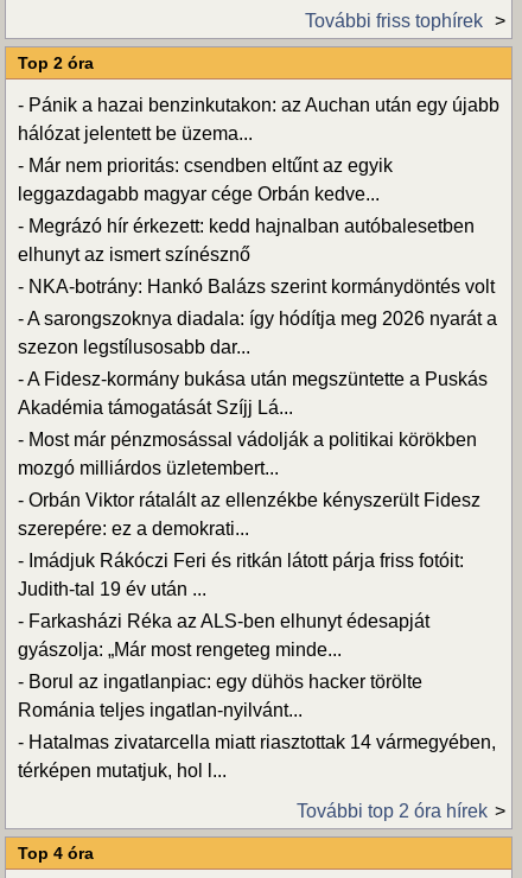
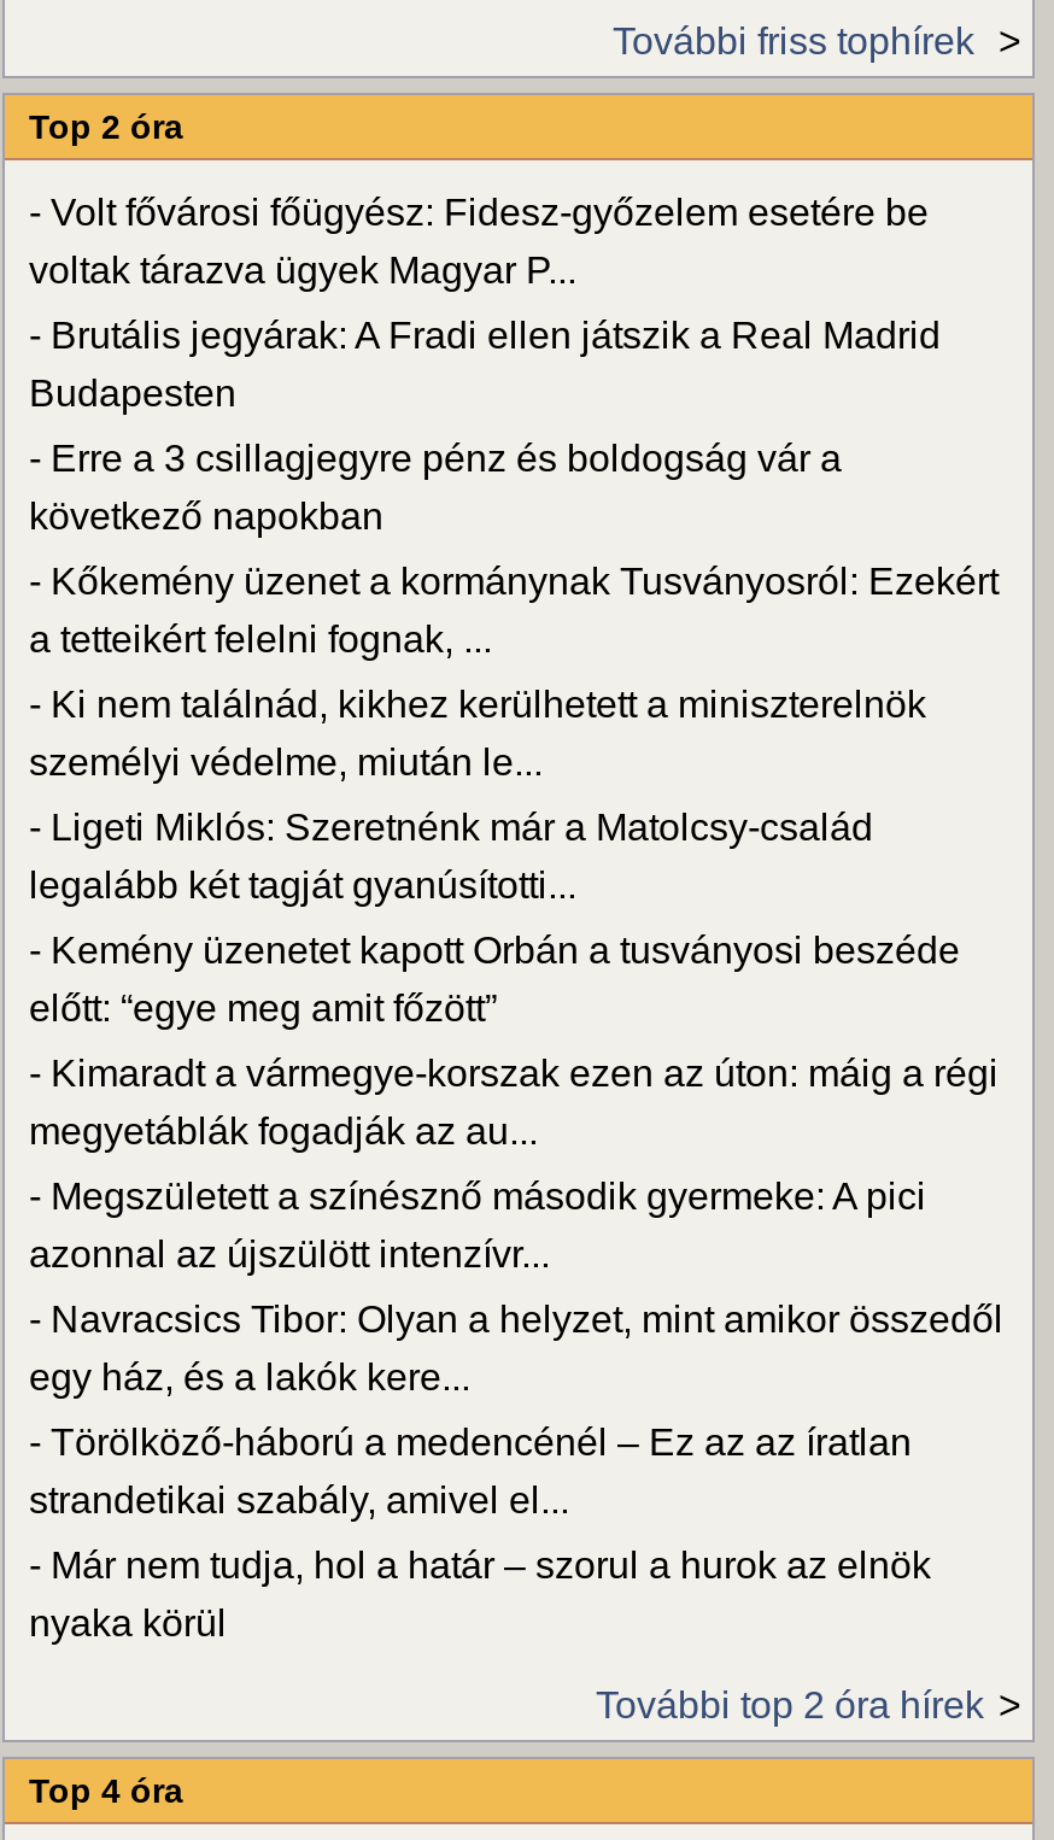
[18,95,499,144] - Pánik a hazai benzinkutakon: az Auchan után egy újabb | hálózat jelentett be üzema... -> [29,192,929,291] - Volt fővárosi főügyész: Fidesz-győzelem esetére be | voltak tárazva ügyek Magyar P...
[18,155,393,204] - Már nem prioritás: csendben eltűnt az egyik | leggazdagabb magyar cége Orbán kedve... -> [29,315,941,414] - Brutális jegyárak: A Fradi ellen játszik a Real Madrid | Budapesten
[18,216,475,265] - Megrázó hír érkezett: kedd hajnalban autóbalesetben | elhunyt az ismert színésznő -> [29,438,842,537] - Erre a 3 csillagjegyre pénz és boldogság vár a | következő napokban
[18,276,495,297] - NKA-botrány: Hankó Balázs szerint kormánydöntés volt -> [29,561,999,660] - Kőkemény üzenet a kormánynak Tusványosról: Ezekért | a tetteikért felelni fognak, ...
[18,308,497,357] - A sarongszoknya diadala: így hódítja meg 2026 nyarát a | szezon legstílusosabb dar... -> [29,684,926,783] - Ki nem találnád, kikhez kerülhetett a miniszterelnök | személyi védelme, miután le...
[18,369,488,418] - A Fidesz-kormány bukása után megszüntette a Puskás | Akadémia támogatását Szíjj Lá... -> [29,807,873,906] - Ligeti Miklós: Szeretnénk már a Matolcsy-család | legalább két tagját gyanúsítotti...
[18,430,477,478] - Most már pénzmosással vádolják a politikai körökben | mozgó milliárdos üzletembert... -> [29,930,960,1029] - Kemény üzenetet kapott Orbán a tusványosi beszéde | előtt: “egye meg amit főzött”
[18,490,480,539] - Orbán Viktor rátalált az ellenzékbe kényszerült Fidesz | szerepére: ez a demokrati... -> [29,1053,999,1152] - Kimaradt a vármegye-korszak ezen az úton: máig a régi | megyetáblák fogadják az au...
[18,551,464,599] - Imádjuk Rákóczi Feri és ritkán látott párja friss fotóit: | Judith-tal 19 év után ... -> [29,1176,926,1274] - Megszületett a színésznő második gyermeke: A pici | azonnal az újszülött intenzívr...
[18,611,429,660] - Farkasházi Réka az ALS-ben elhunyt édesapját | gyászolja: „Már most rengeteg minde... -> [29,1299,1003,1397] - Navracsics Tibor: Olyan a helyzet, mint amikor összedől | egy ház, és a lakók kere...
[18,672,422,720] - Borul az ingatlanpiac: egy dühös hacker törölte | Románia teljes ingatlan-nyilvánt... -> [29,1422,912,1520] - Törölköző-háború a medencénél – Ez az az íratlan | strandetikai szabály, amivel el...
[18,732,496,781] - Hatalmas zivatarcella miatt riasztottak 14 vármegyében, | térképen mutatjuk, hol l... -> [29,1545,931,1643] - Már nem tudja, hol a határ – szorul a hurok az elnök | nyaka körül

